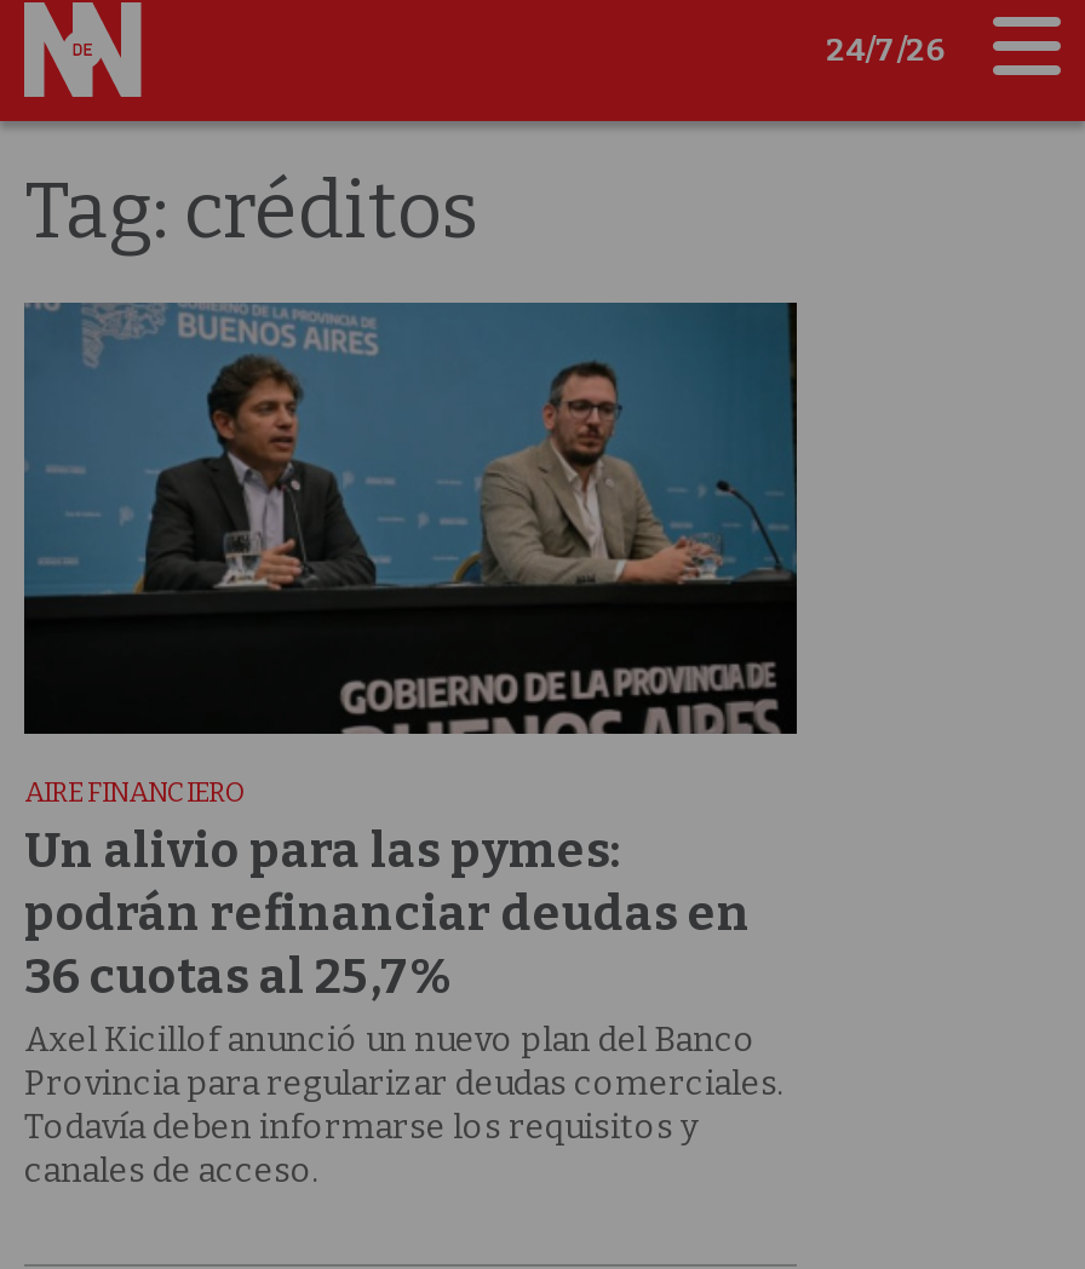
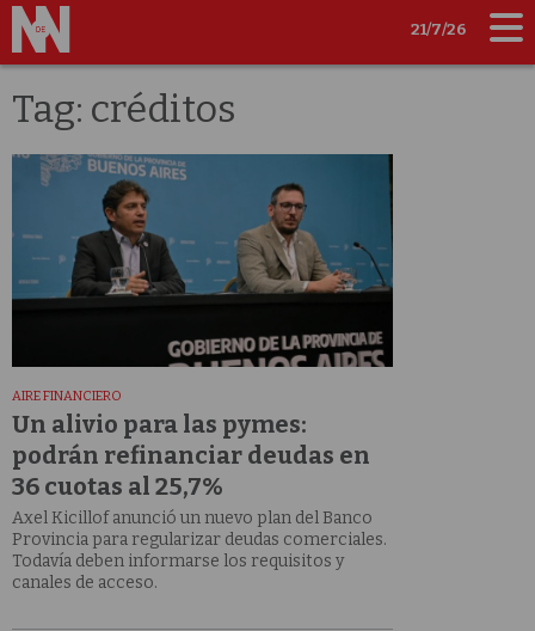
[827,30,945,67] 24/7/26 -> [411,20,466,38] 21/7/26

